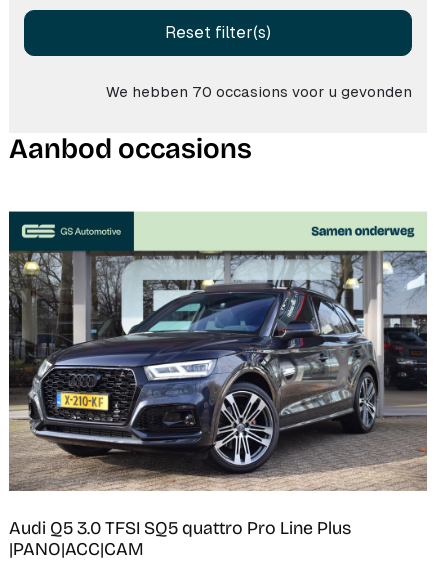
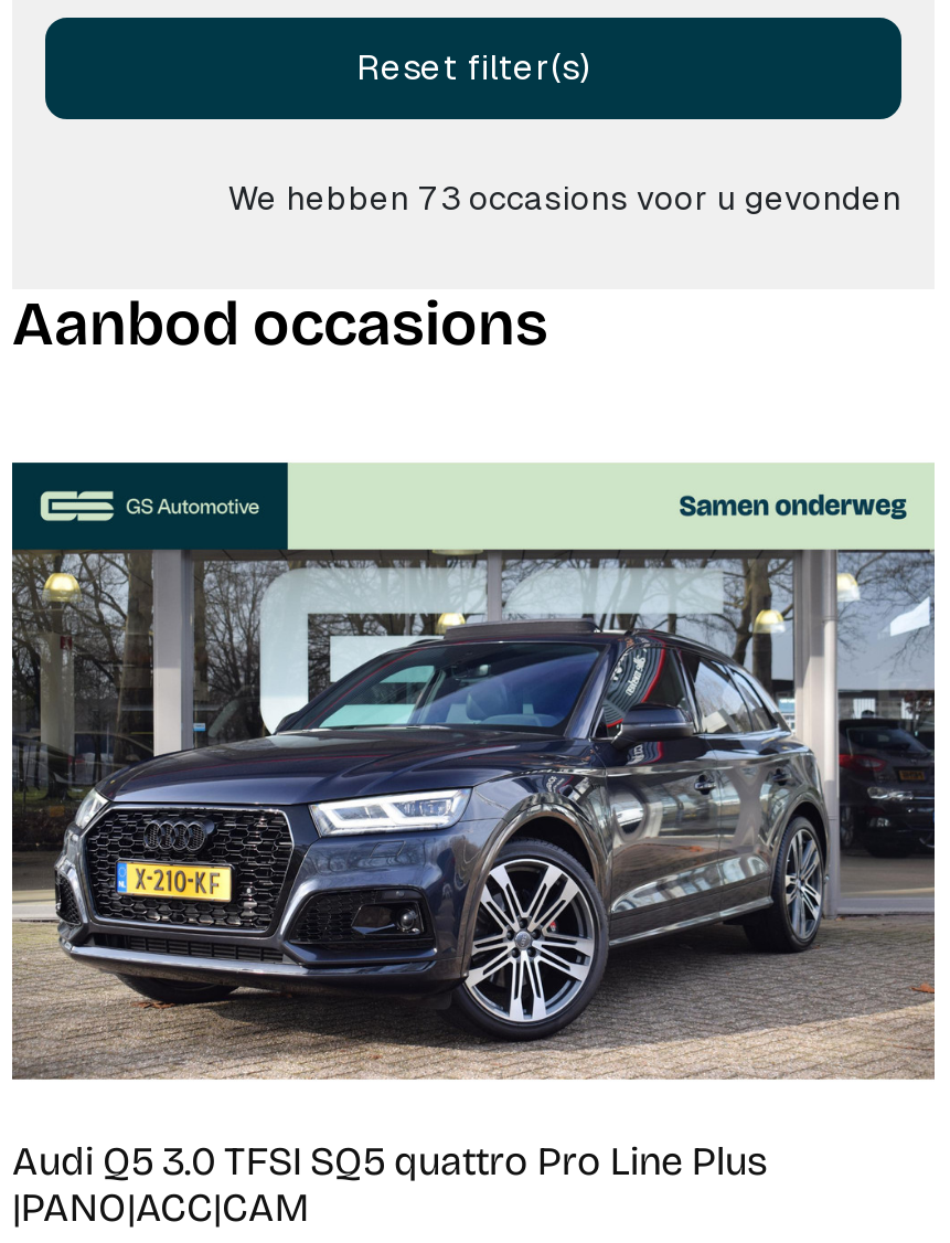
[106,83,412,100] We hebben 70 occasions voor u gevonden -> [228,179,901,216] We hebben 73 occasions voor u gevonden

